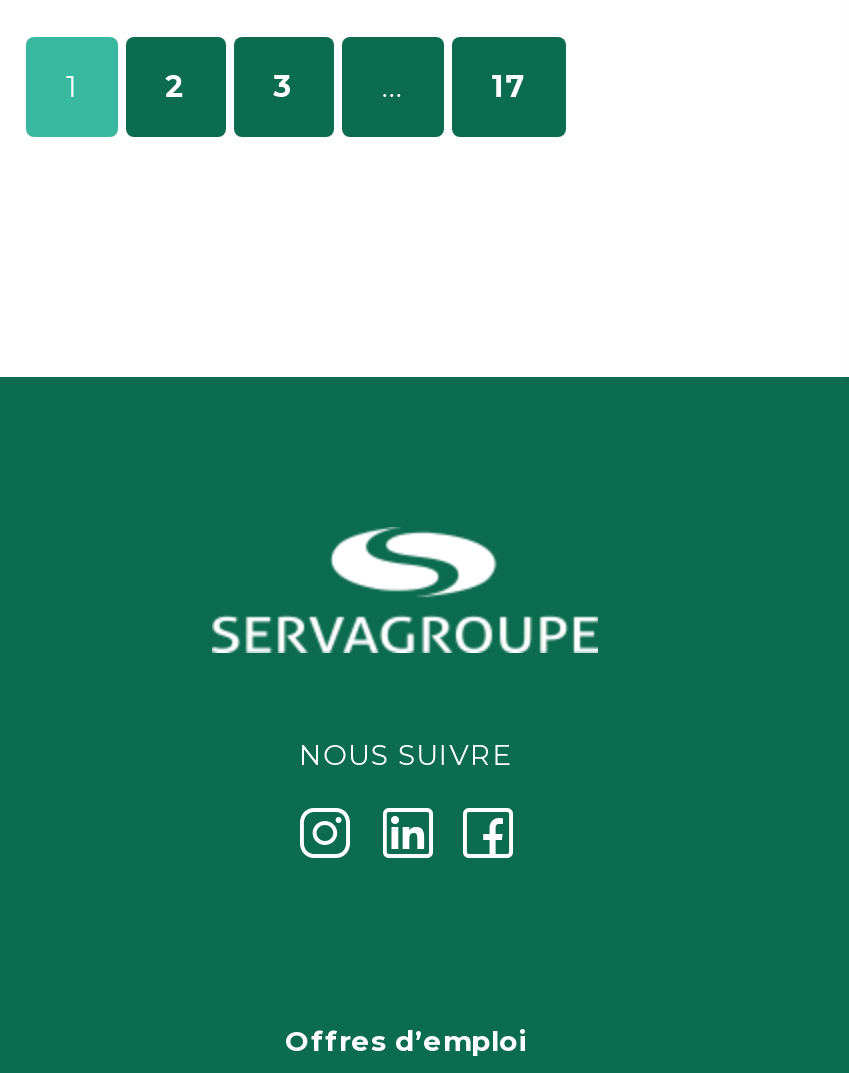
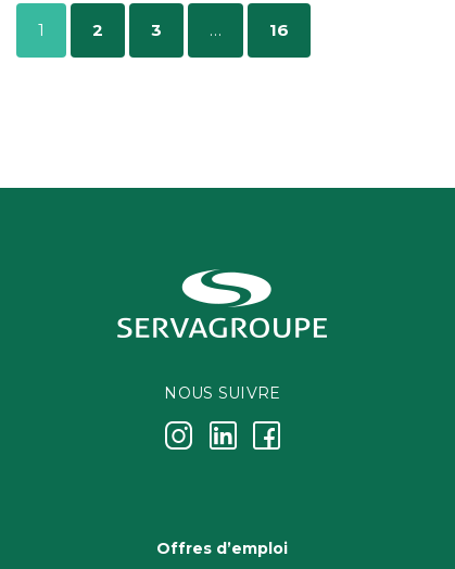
[491,67,525,105] 17 -> [269,19,288,40] 16

